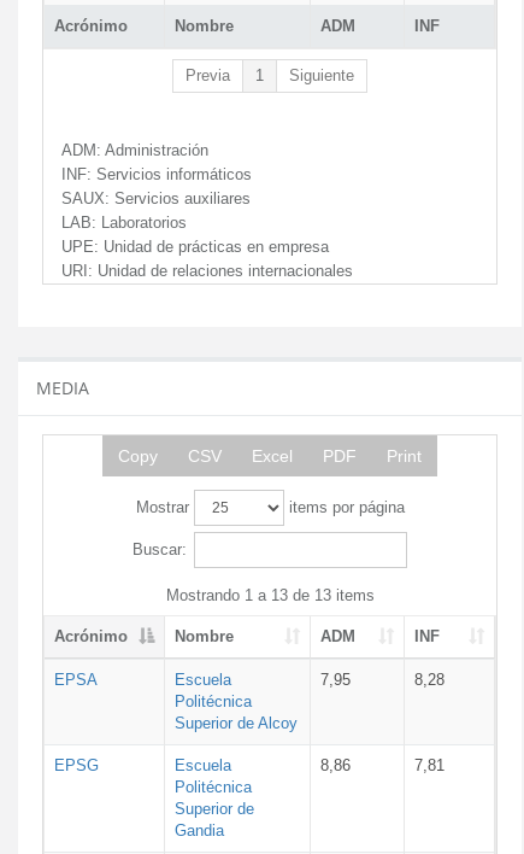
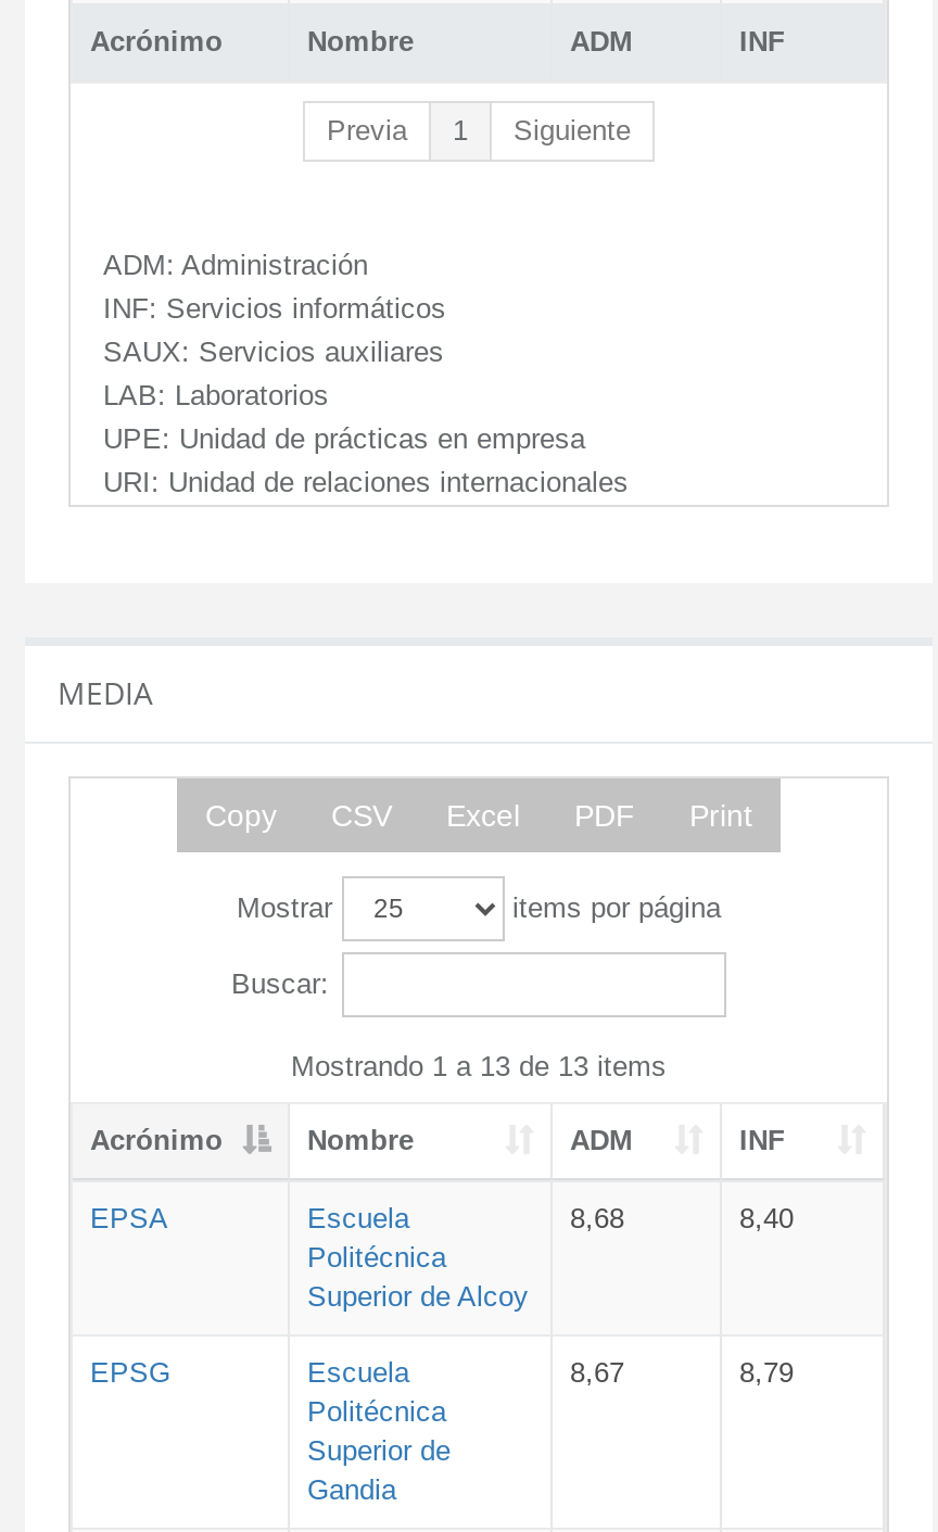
[320,671,351,689] 7,95 -> [570,1202,624,1235] 8,68
[414,671,444,689] 8,28 -> [739,1202,794,1235] 8,40
[320,756,351,774] 8,86 -> [570,1356,624,1389] 8,67
[414,756,444,774] 7,81 -> [739,1356,794,1389] 8,79

